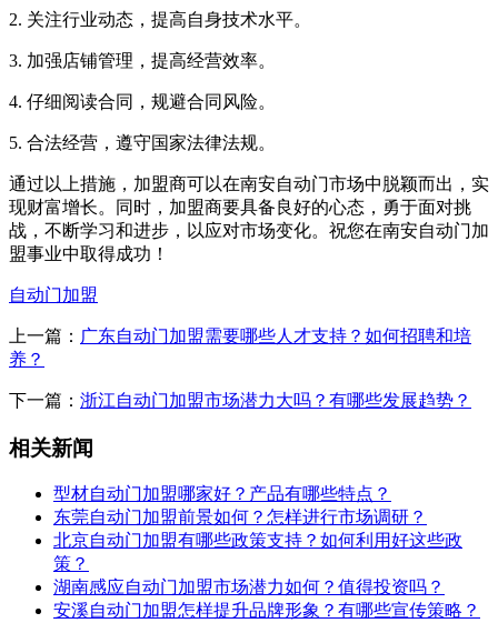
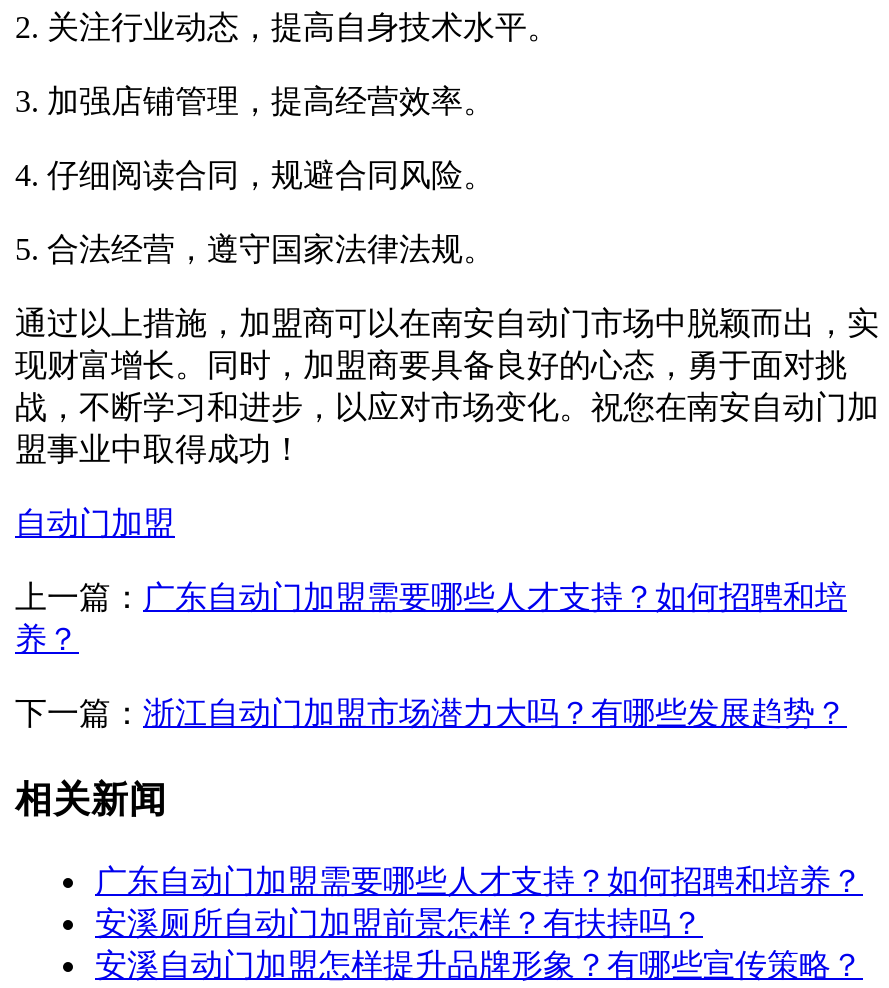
[53,485,462,597] 型材自动门加盟哪家好？产品有哪些特点？ | 东莞自动门加盟前景如何？怎样进行市场调研？ | 北京自动门加盟有哪些政策支持？如何利用好这些政 | 策？ | 湖南感应自动门加盟市场潜力如何？值得投资吗？ -> [95,865,863,941] 广东自动门加盟需要哪些人才支持？如何招聘和培养？ | 安溪厕所自动门加盟前景怎样？有扶持吗？

